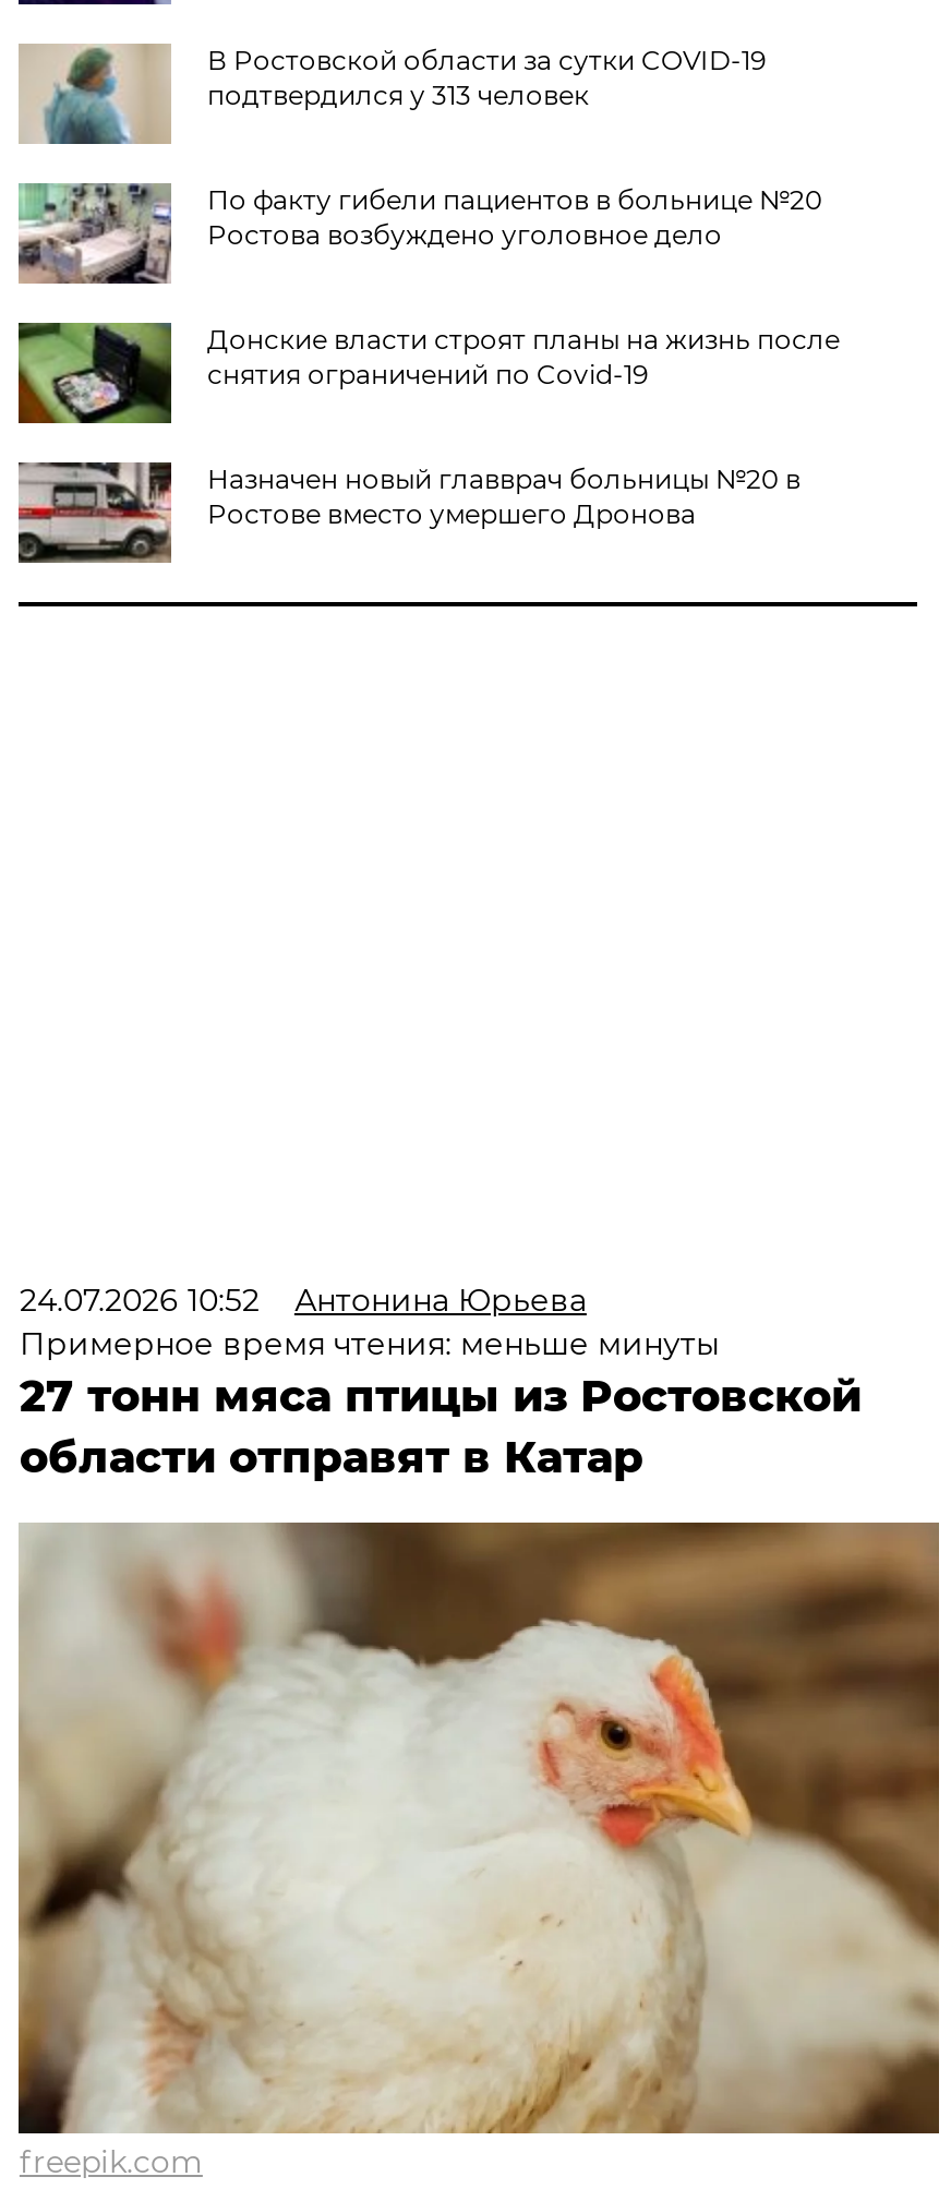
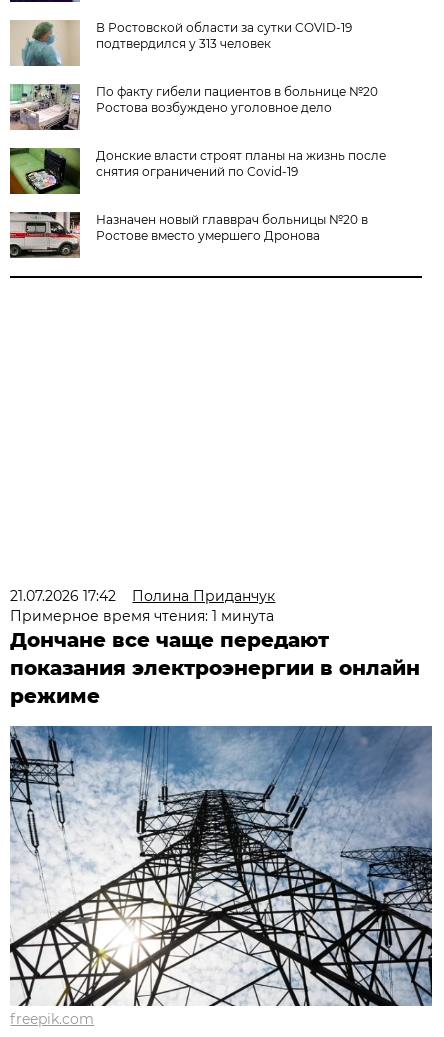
[19,1280,861,1483] 24.07.2026 10:52 | Антонина Юрьева | Примерное время чтения: меньше минуты | 27 тонн мяса птицы из Ростовской | области отправят в Катар -> [10,587,420,708] 21.07.2026 17:42 | Полина Приданчук | Примерное время чтения: 1 минута | Дончане все чаще передают | показания электроэнергии в онлайн | режиме
[16,1520,941,2136] [image] -> [9,725,433,1007] [image]

